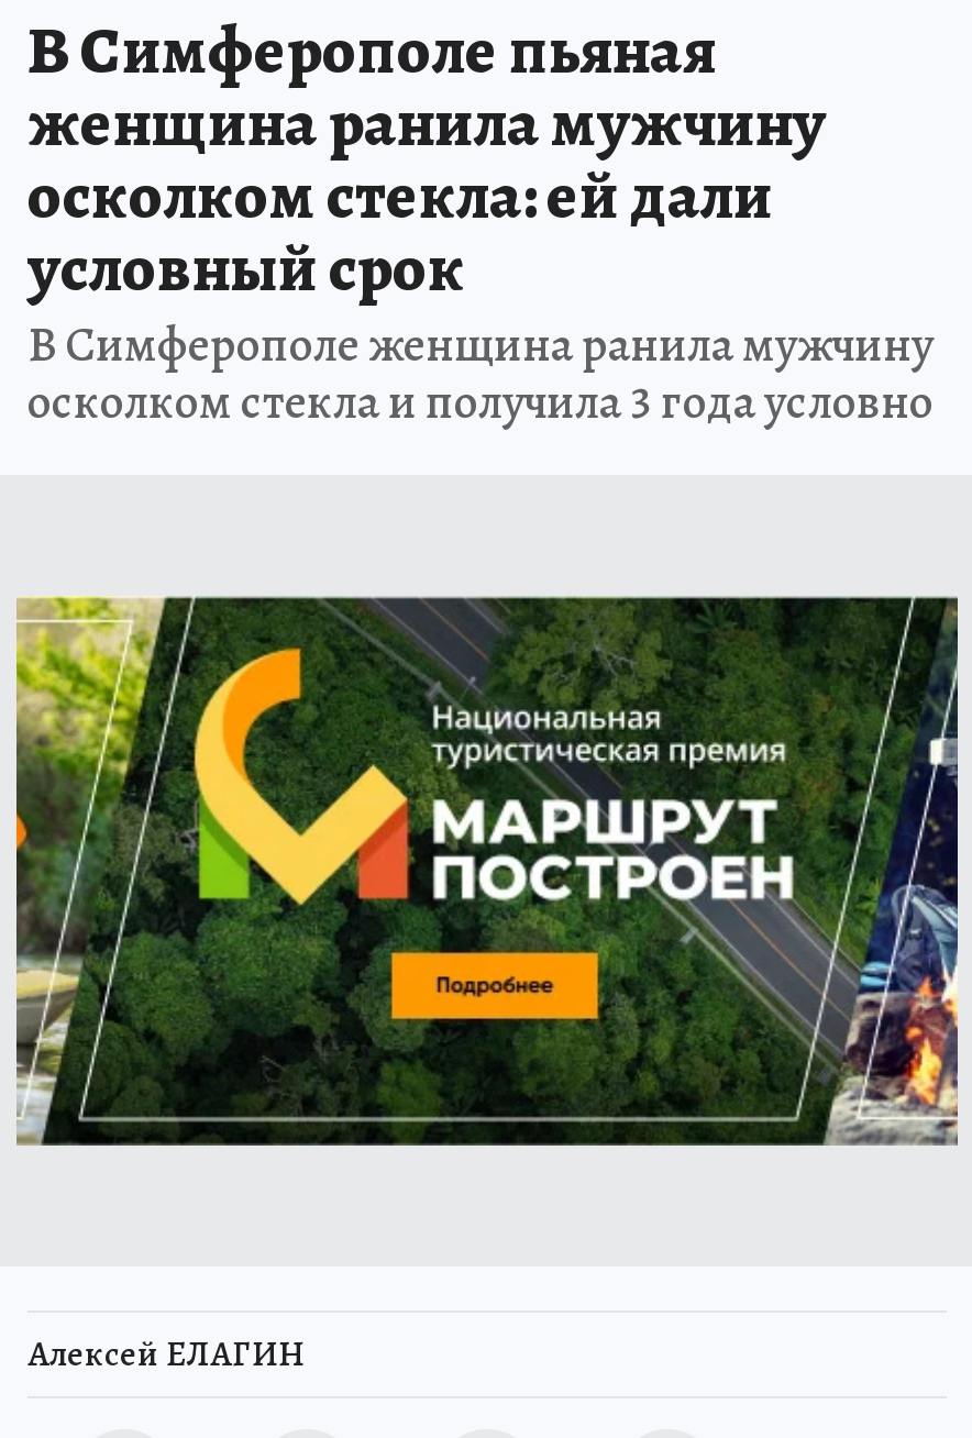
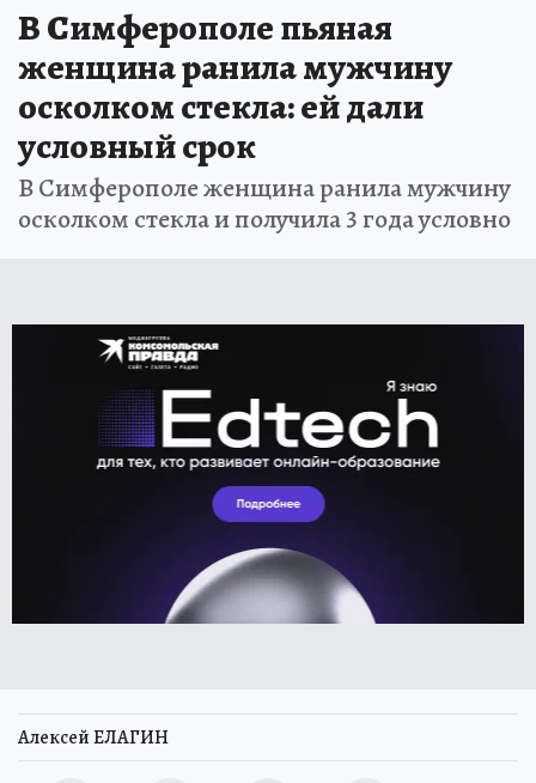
[14,596,960,1148] [image] -> [11,323,525,624] [image]

